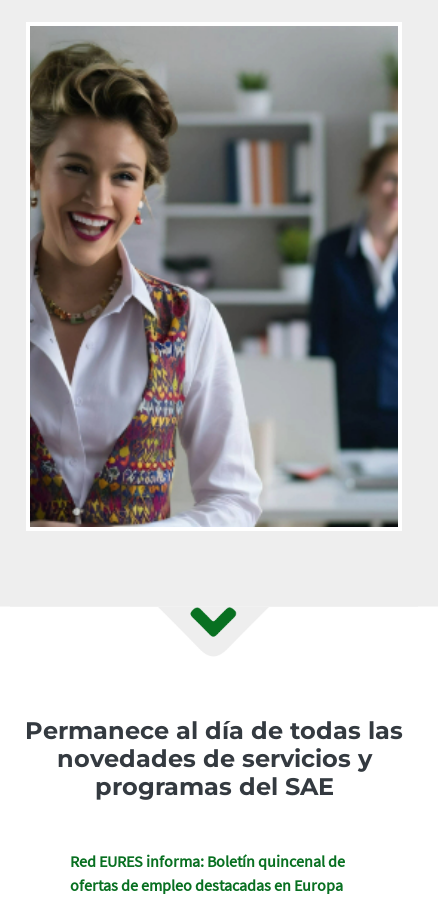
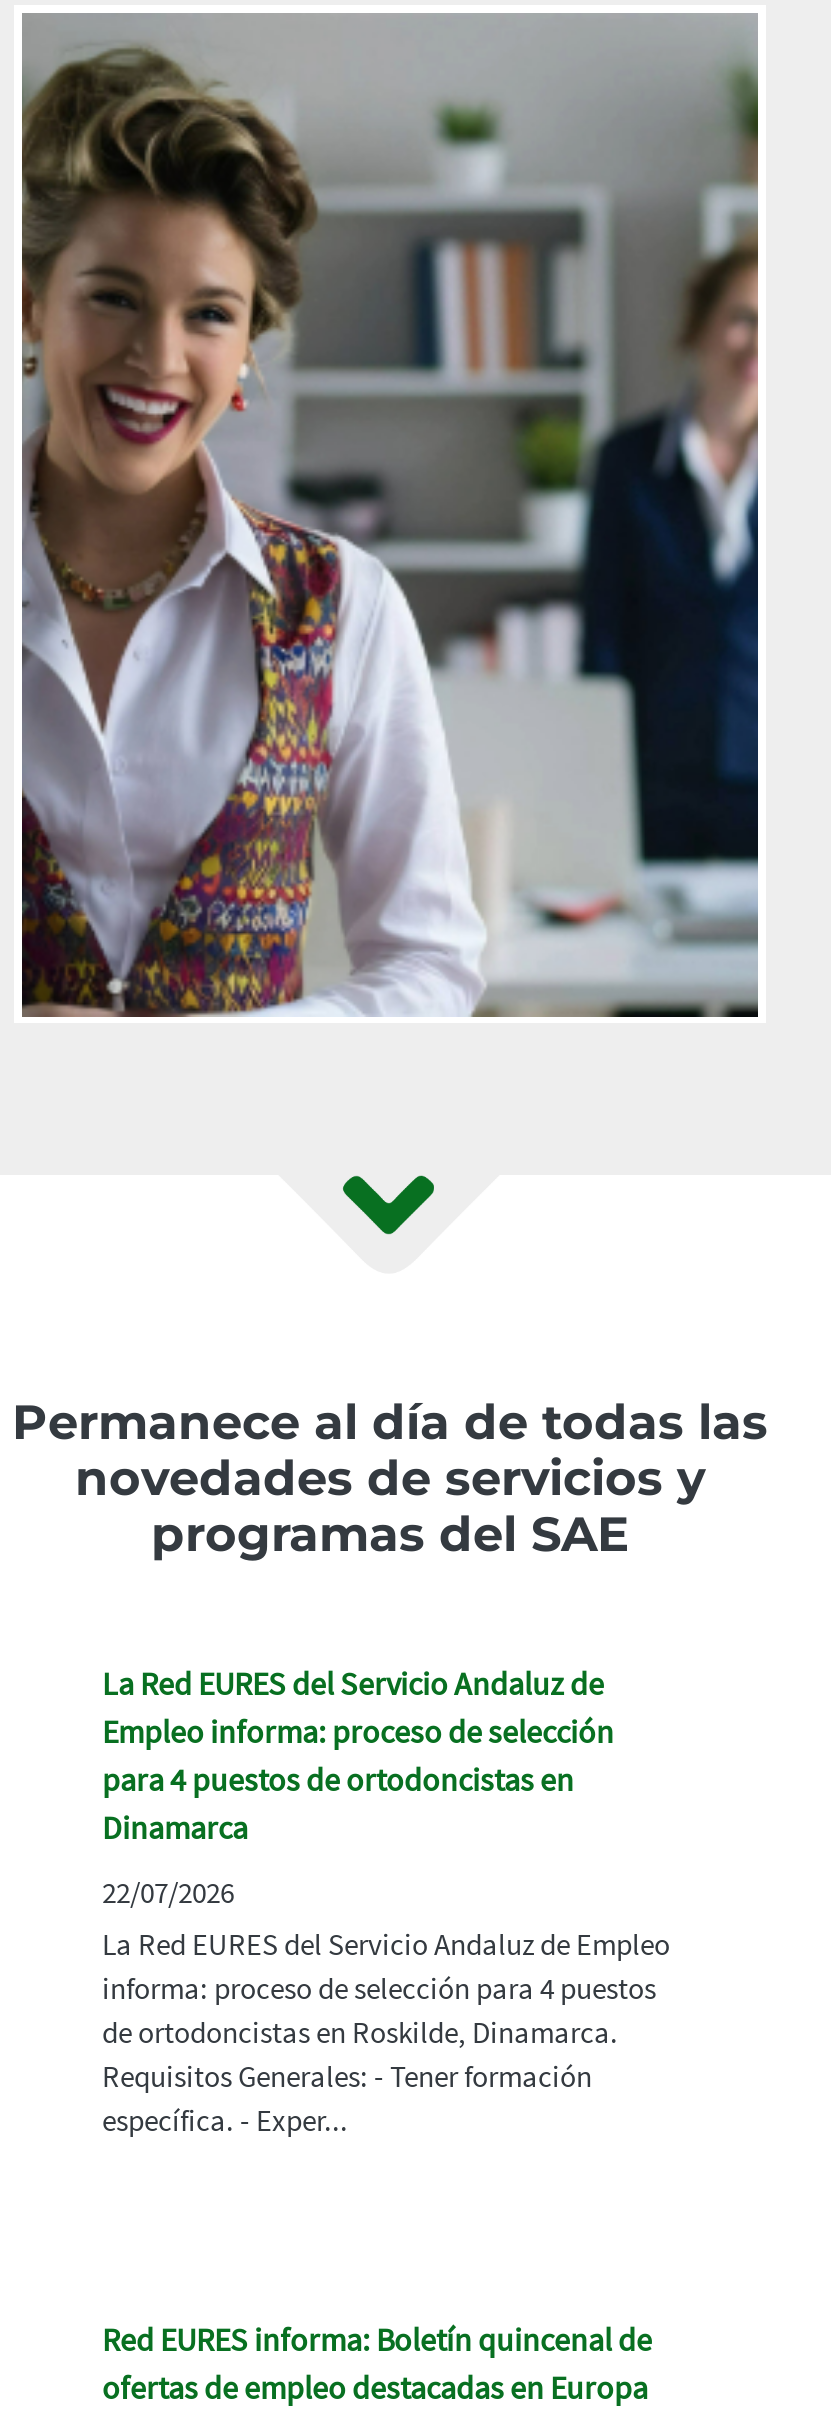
none -> [102,1663,670,2139] La Red EURES del Servicio Andaluz de | Empleo informa: proceso de selección | para 4 puestos de ortodoncistas en | Dinamarca | 22/07/2026 | La Red EURES del Servicio Andaluz de Empleo | informa: proceso de selección para 4 puestos | de ortodoncistas en Roskilde, Dinamarca. | Requisitos Generales: - Tener formación | específica. - Exper...

